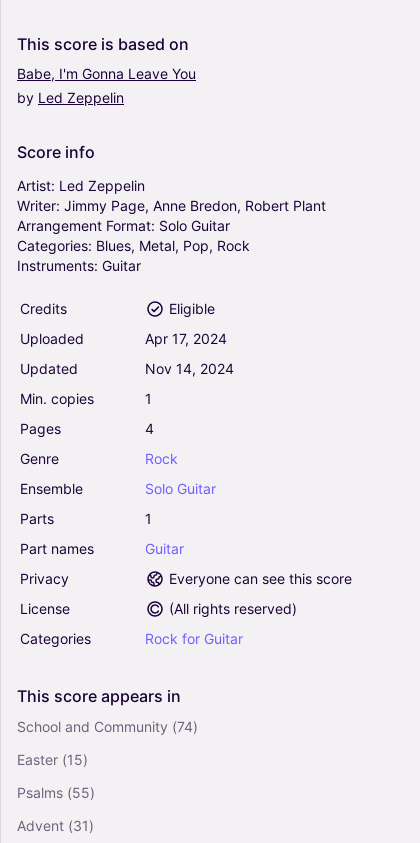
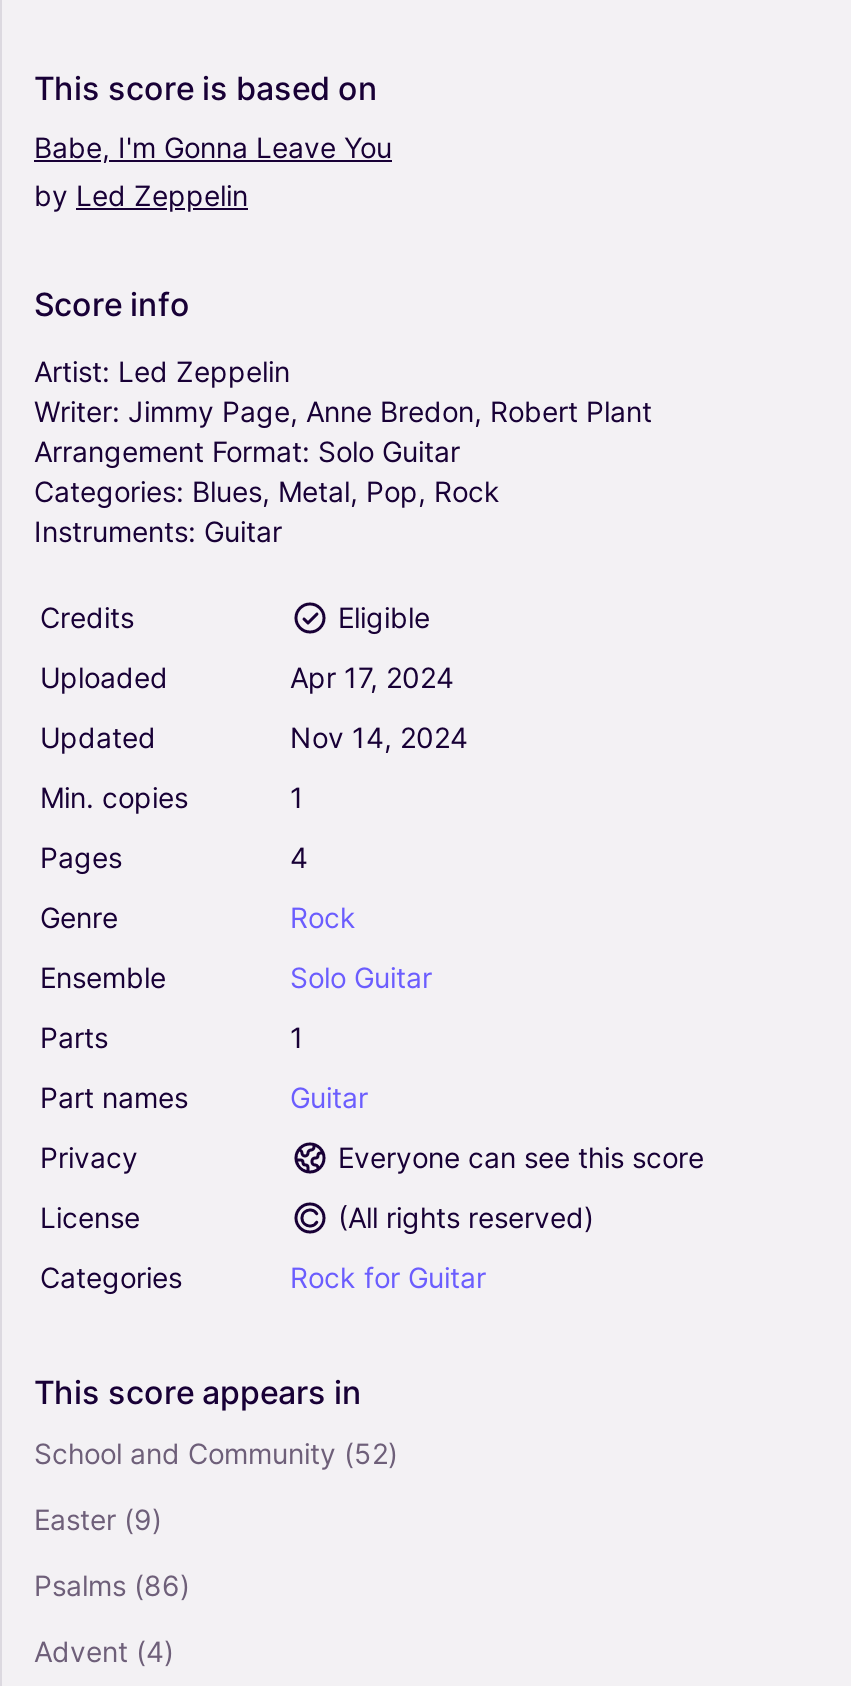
[17,718,198,735] School and Community (74) -> [34,1437,398,1471] School and Community (52)
[17,751,88,768] Easter (15) -> [34,1503,162,1537] Easter (9)
[17,784,95,801] Psalms (55) -> [34,1569,190,1603] Psalms (86)
[17,817,94,834] Advent (31) -> [34,1635,174,1669] Advent (4)

